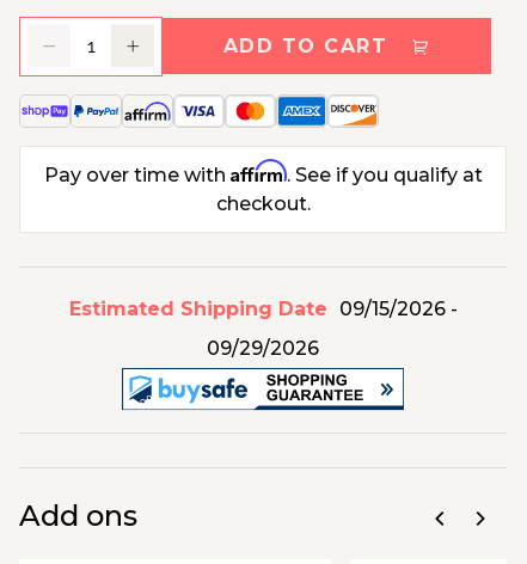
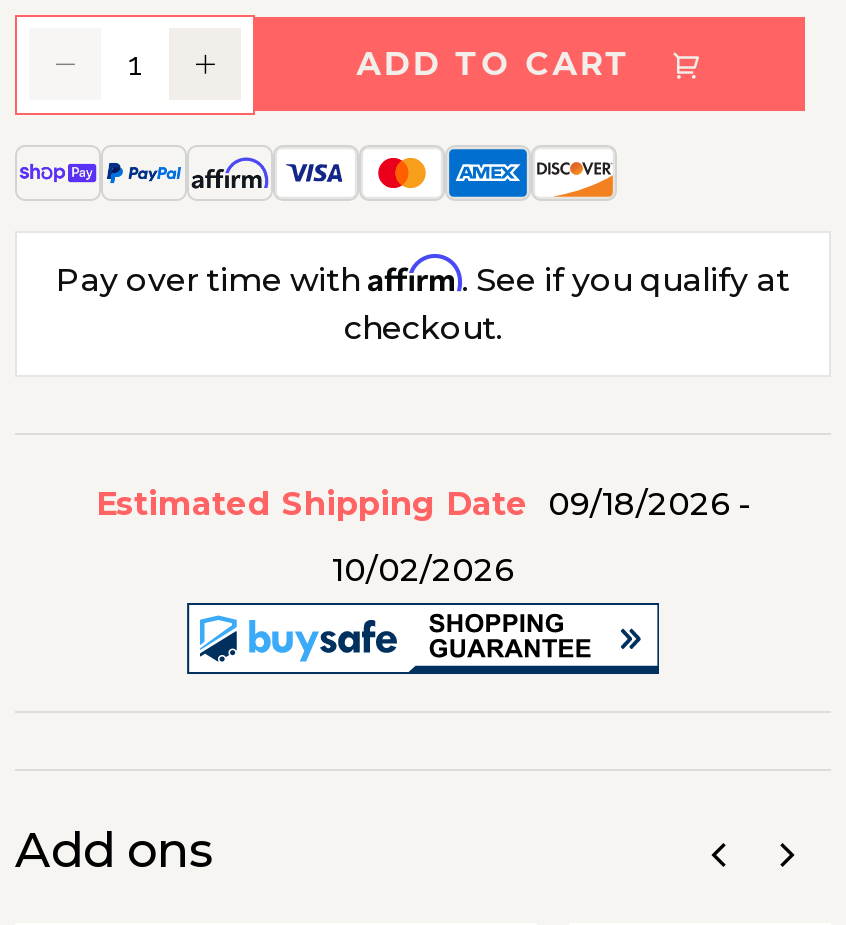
[69,297,457,320] Estimated Shipping Date 09/15/2026 - -> [96,485,750,523] Estimated Shipping Date 09/18/2026 -
[207,337,319,359] 09/29/2026 -> [332,551,514,589] 10/02/2026

